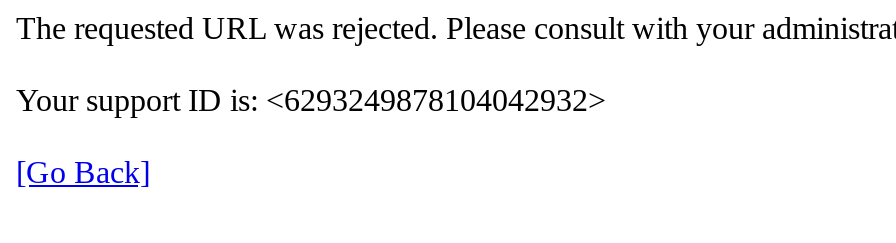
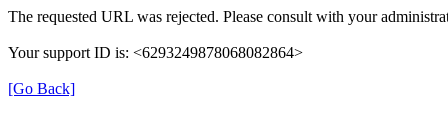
[16,83,606,117] Your support ID is: <6293249878104042932> -> [8,44,303,61] Your support ID is: <6293249878068082864>

